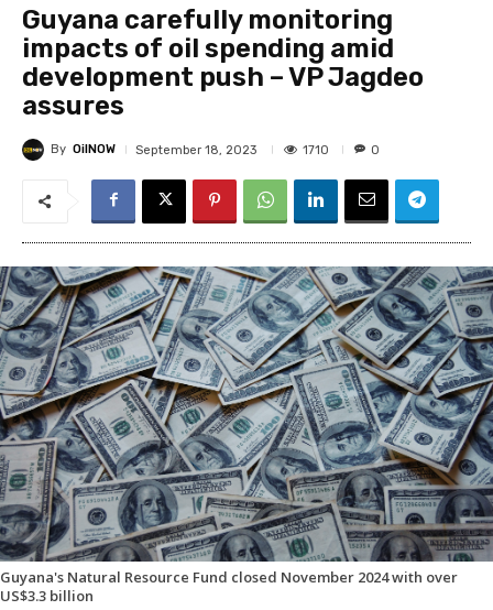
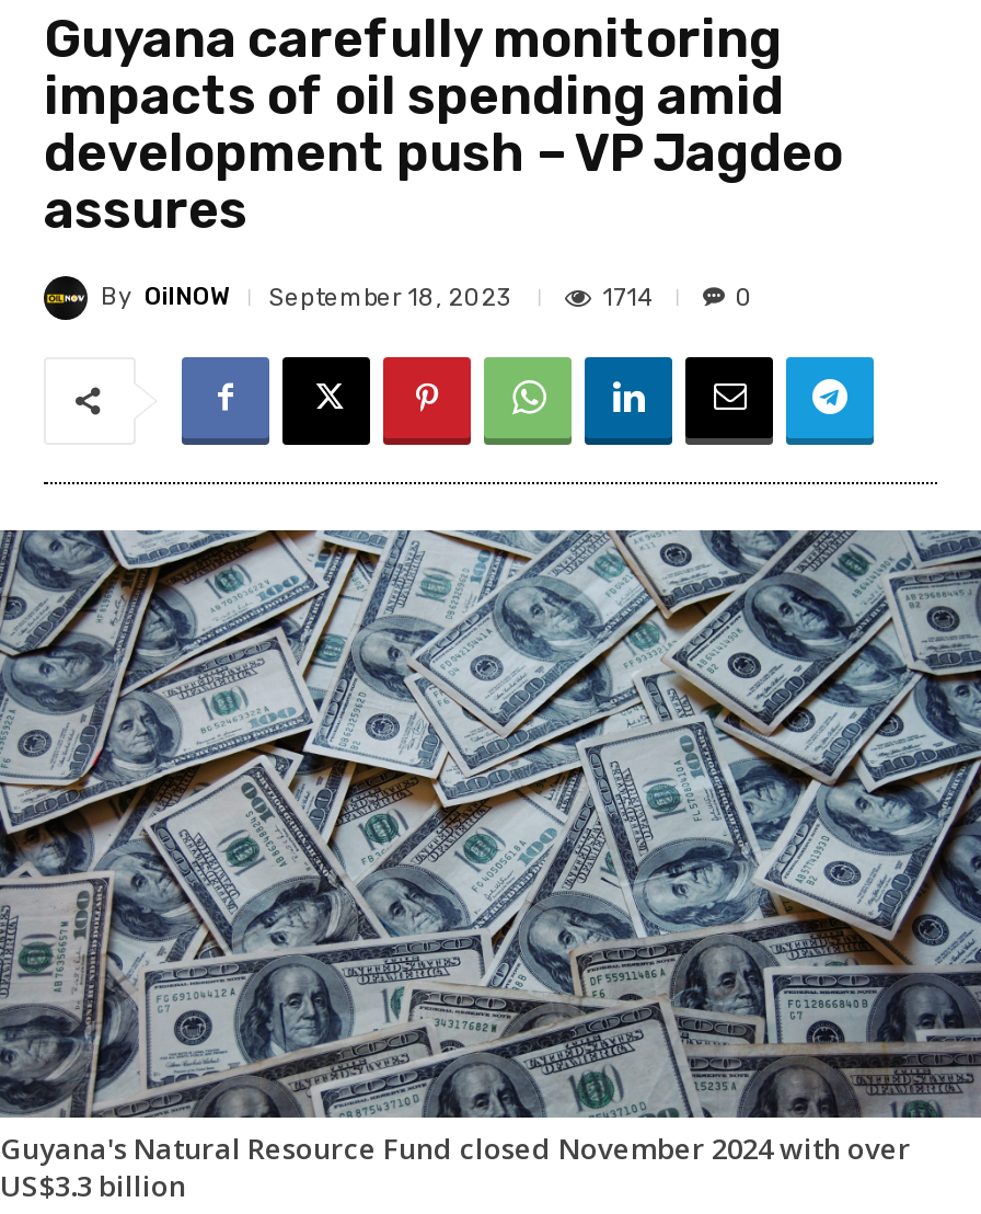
[303,142,329,157] 1710 -> [602,283,653,312] 1714

